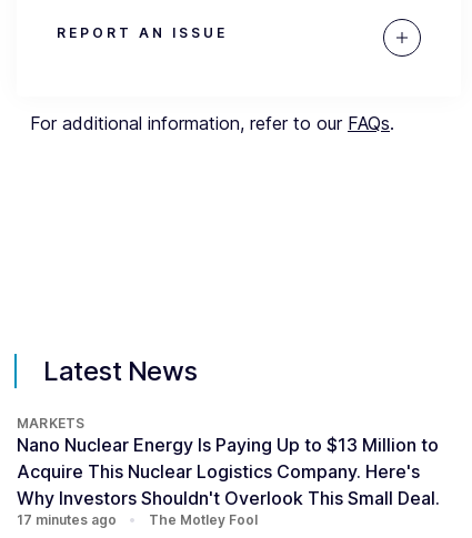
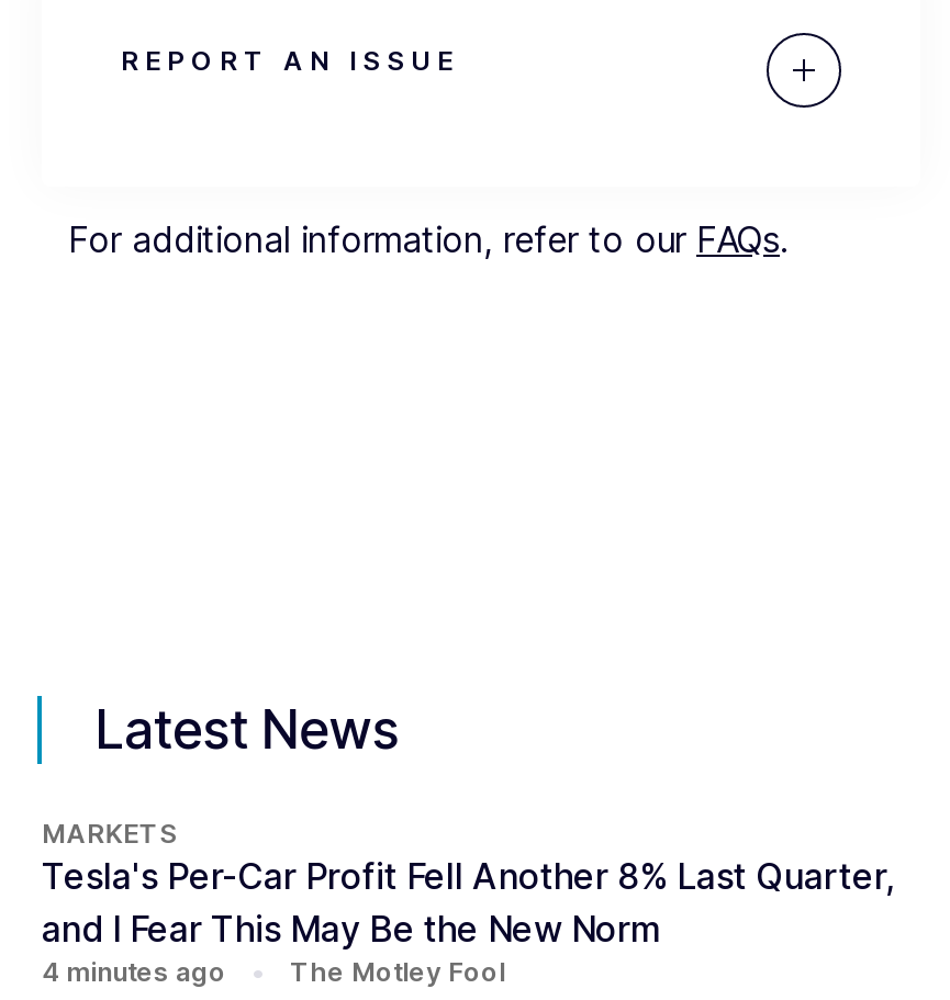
[17,434,440,528] Nano Nuclear Energy Is Paying Up to $13 Million to | Acquire This Nuclear Logistics Company. Here's | Why Investors Shouldn't Overlook This Small Deal. | 17 minutes ago -> [42,854,896,988] Tesla's Per-Car Profit Fell Another 8% Last Quarter, | and I Fear This May Be the New Norm | 4 minutes ago

